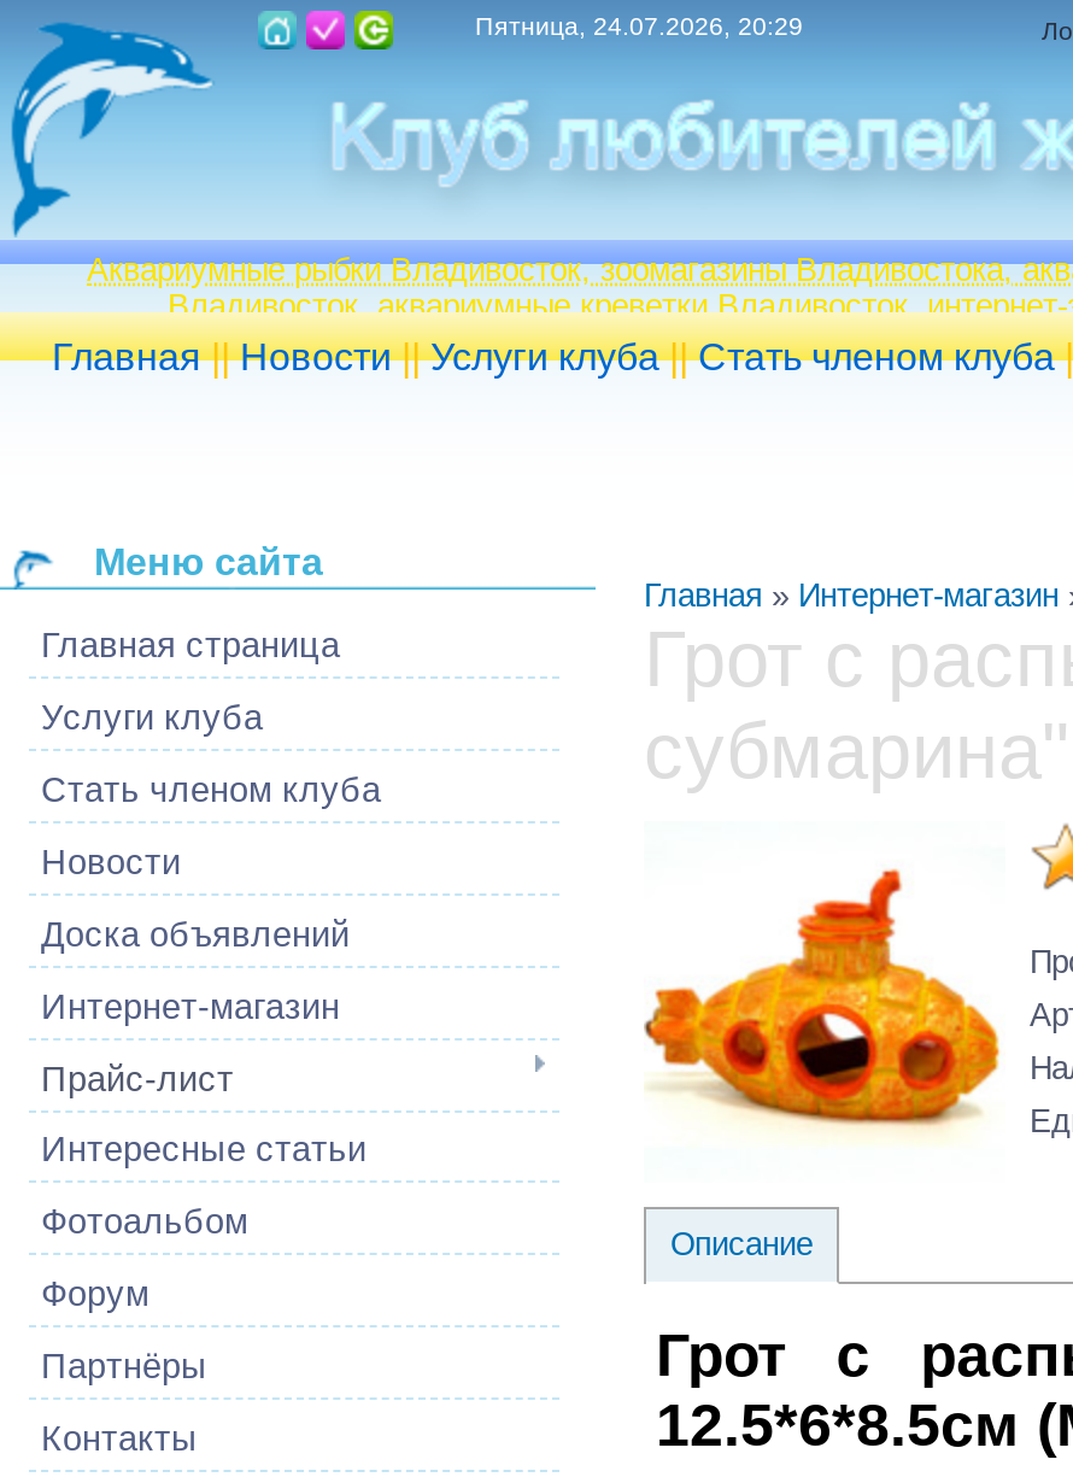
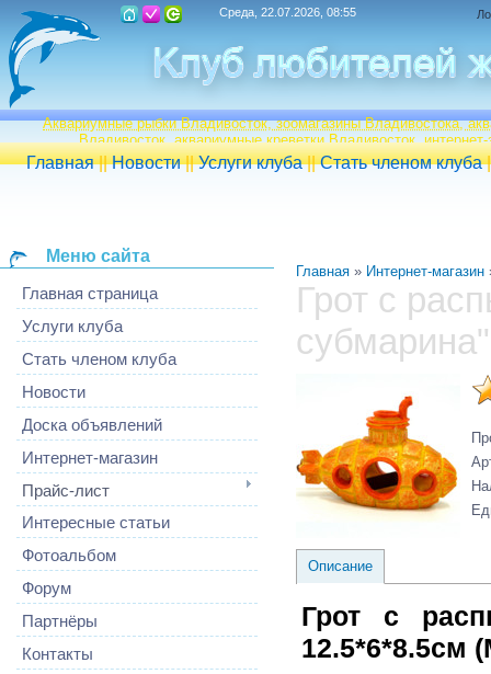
[475,11,803,40] Пятница, 24.07.2026, 20:29 -> [219,5,356,19] Среда, 22.07.2026, 08:55

